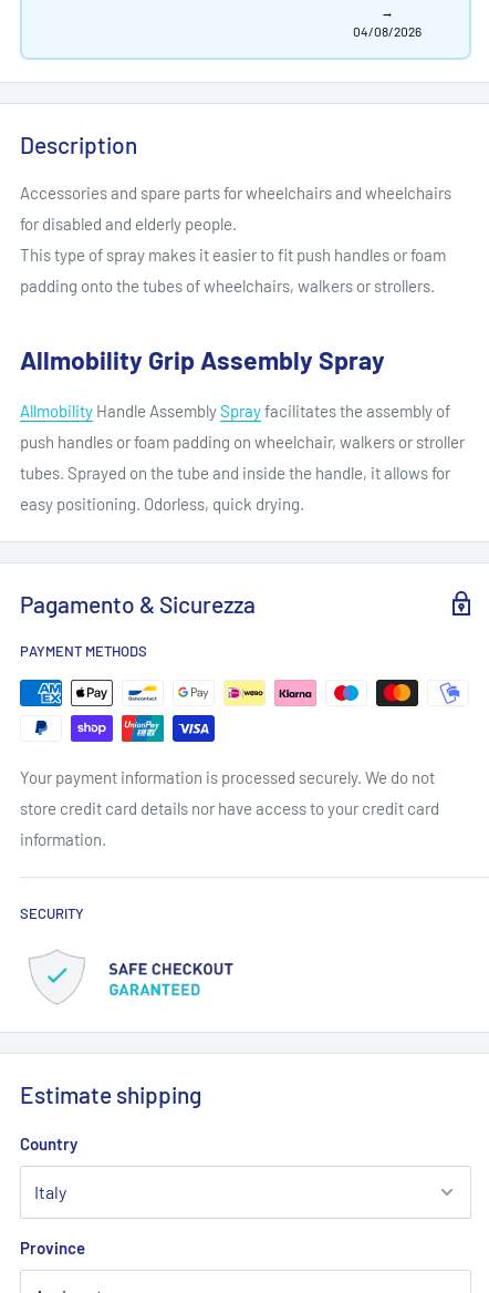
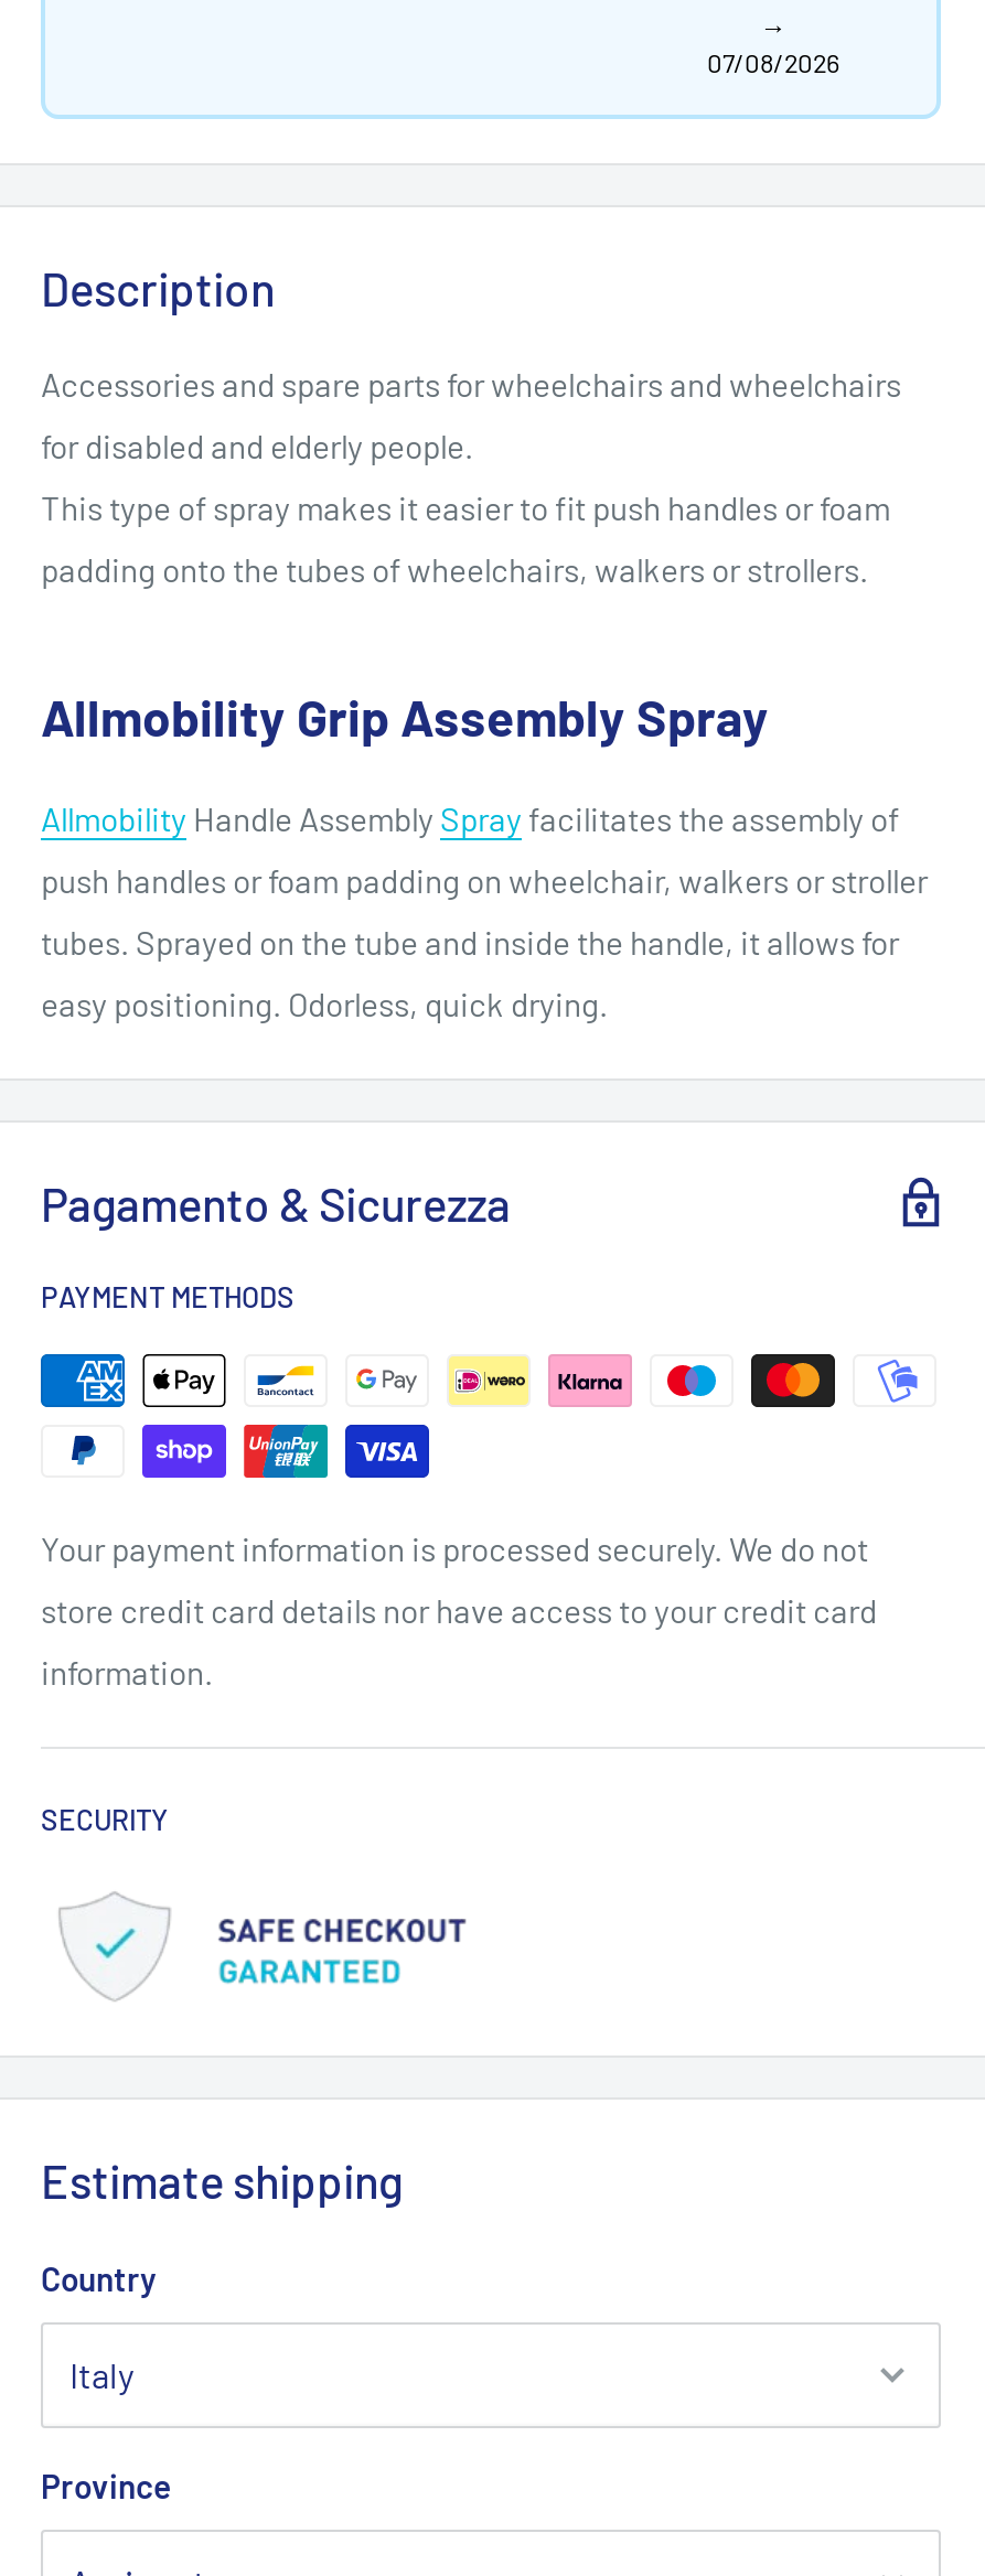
[353,23,422,38] 04/08/2026 -> [707,46,839,77] 07/08/2026

